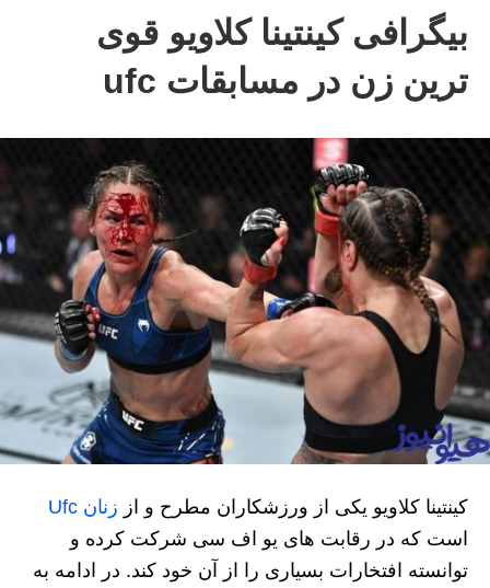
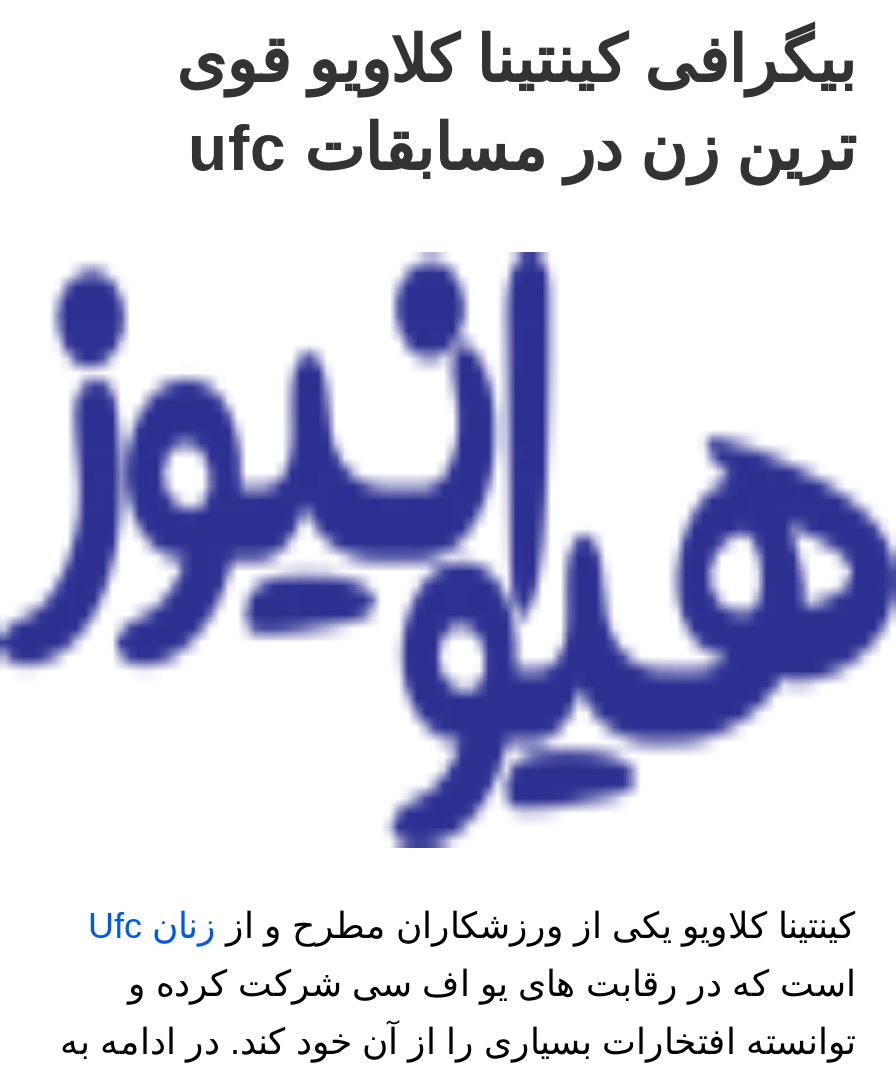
[3,137,487,465] [image] -> [6,250,890,850] [image]

